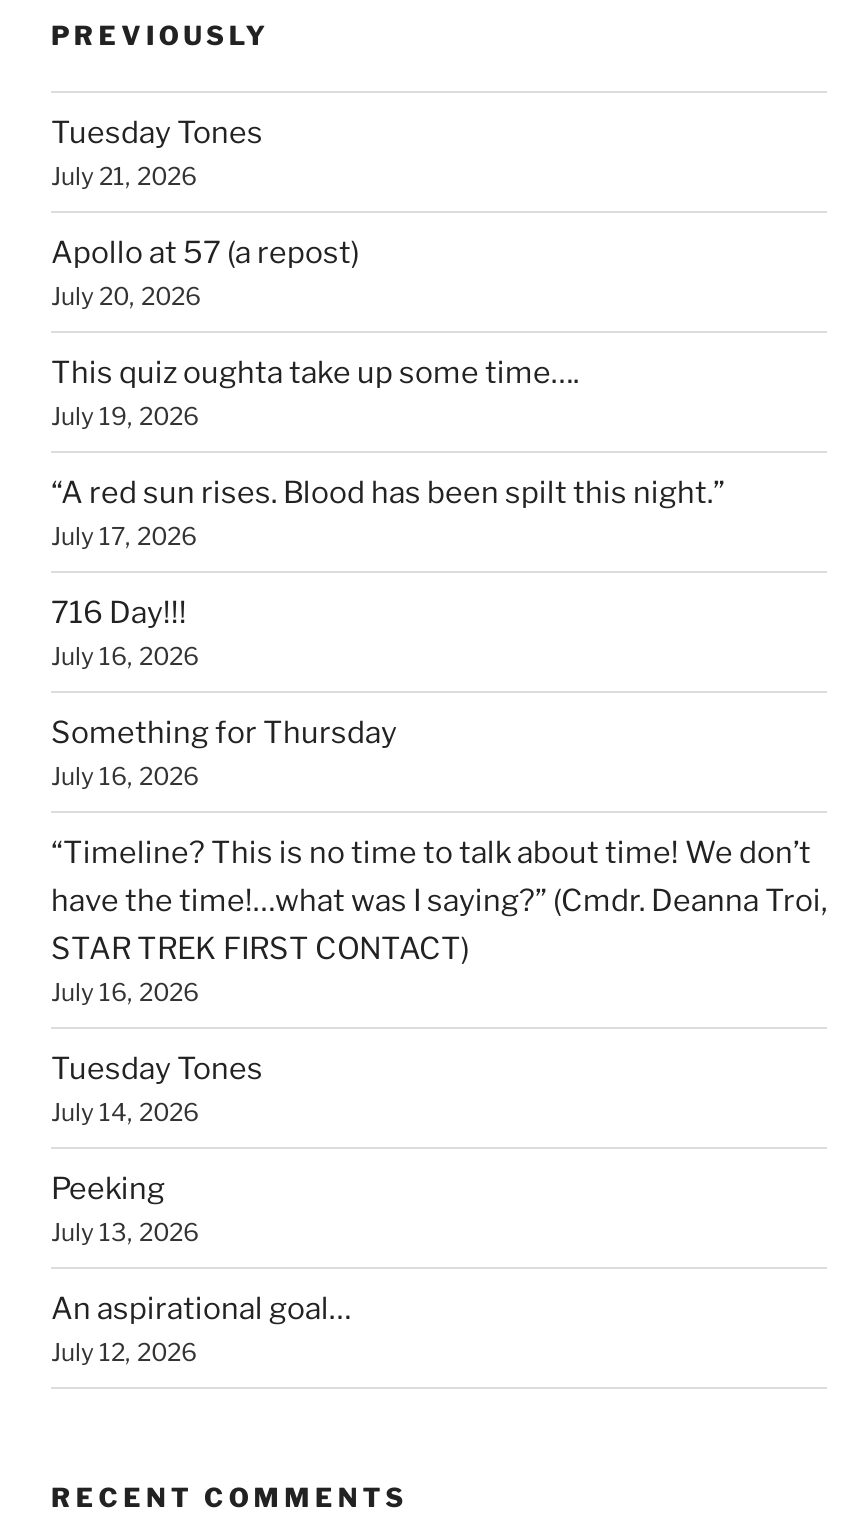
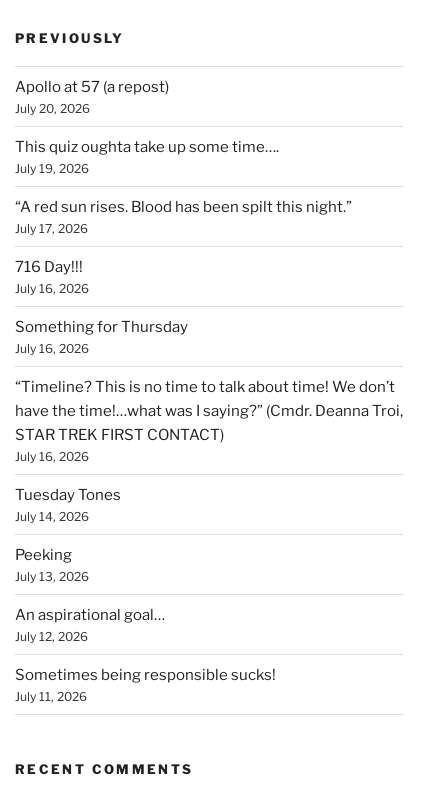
[51,115,263,191] Tuesday Tones | July 21, 2026 -> none
moved [51,235,827,1367] -> [15,78,403,644]: Apollo at 57 (a repost) | July 20, 2026 | This quiz oughta take up some time…. | ... | An aspirational goal… | July 12, 2026
none -> [15,666,276,704] Sometimes being responsible sucks! | July 11, 2026

